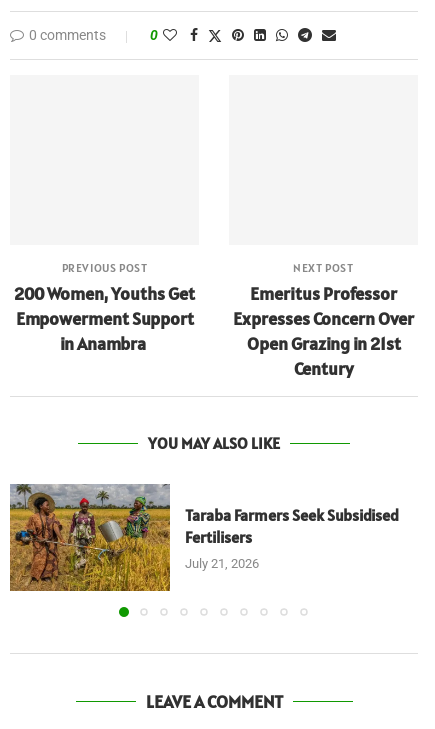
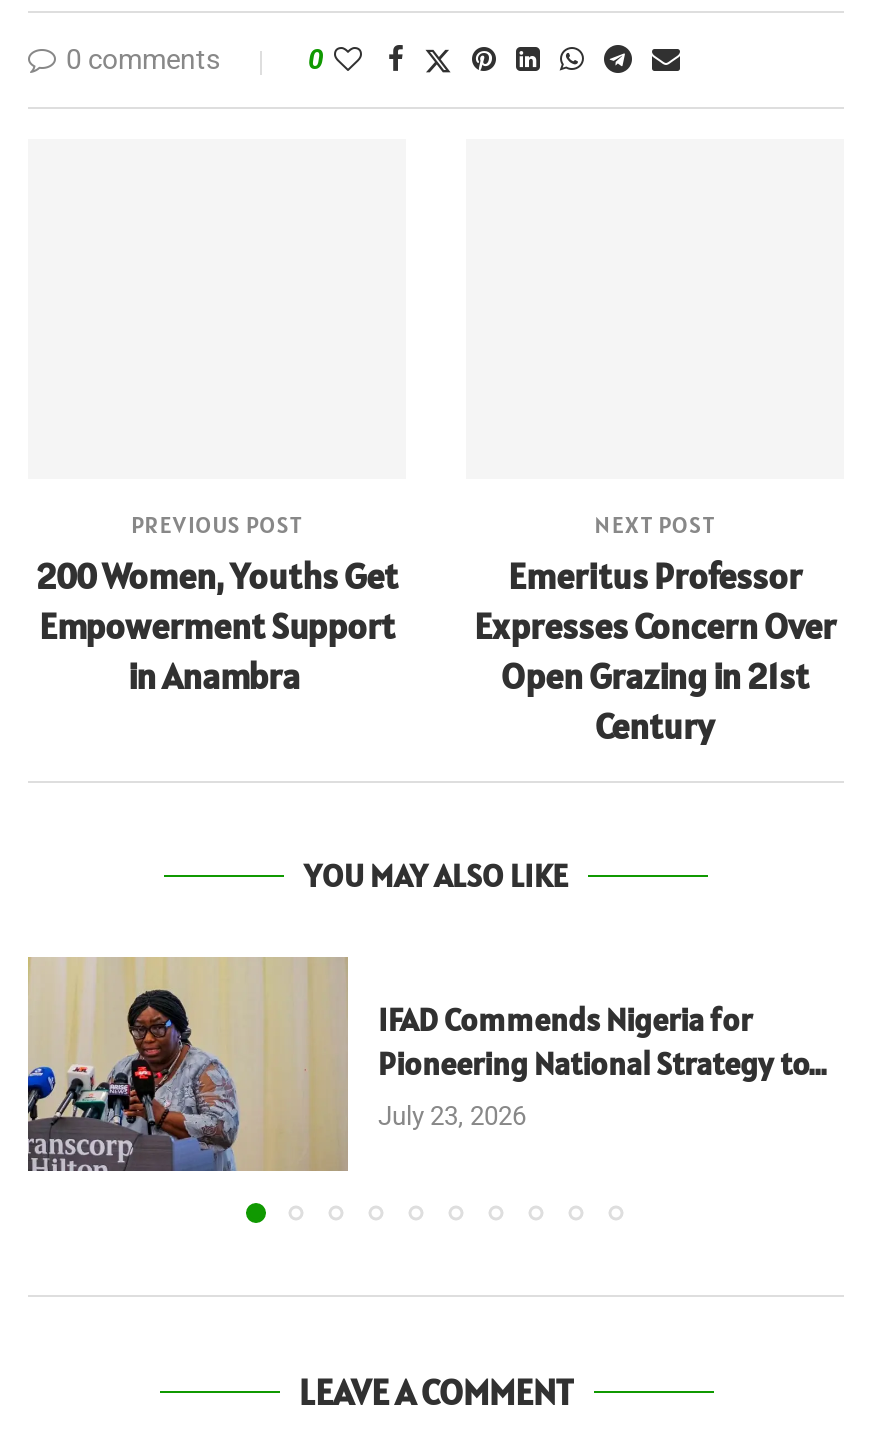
[9,484,399,592] [image] | Taraba Farmers Seek Subsidised | Fertilisers | July 21, 2026 -> [26,957,826,1173] [image] | IFAD Commends Nigeria for | Pioneering National Strategy to... | July 23, 2026

